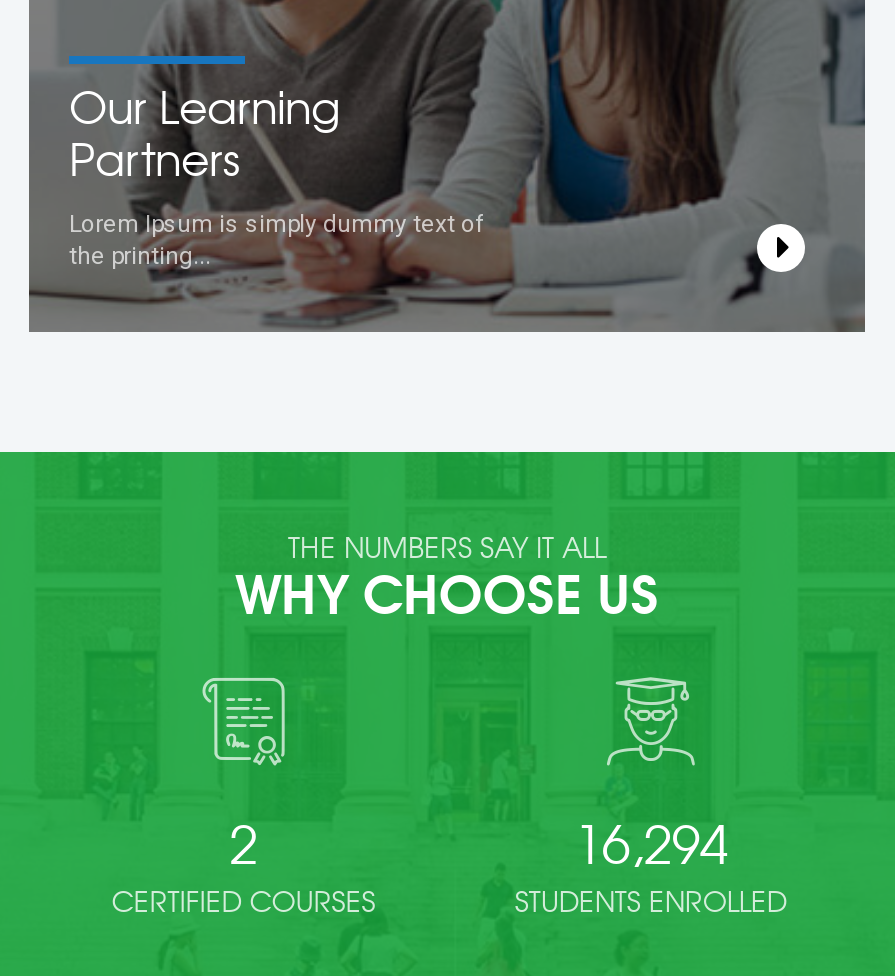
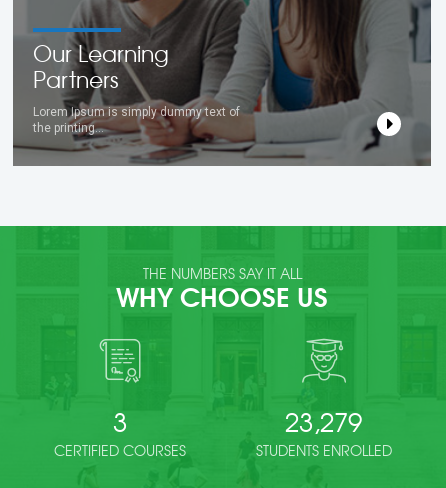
[229,803,257,879] 2 -> [113,402,127,440] 3
[574,803,728,879] 16,294 -> [285,402,362,440] 23,279

